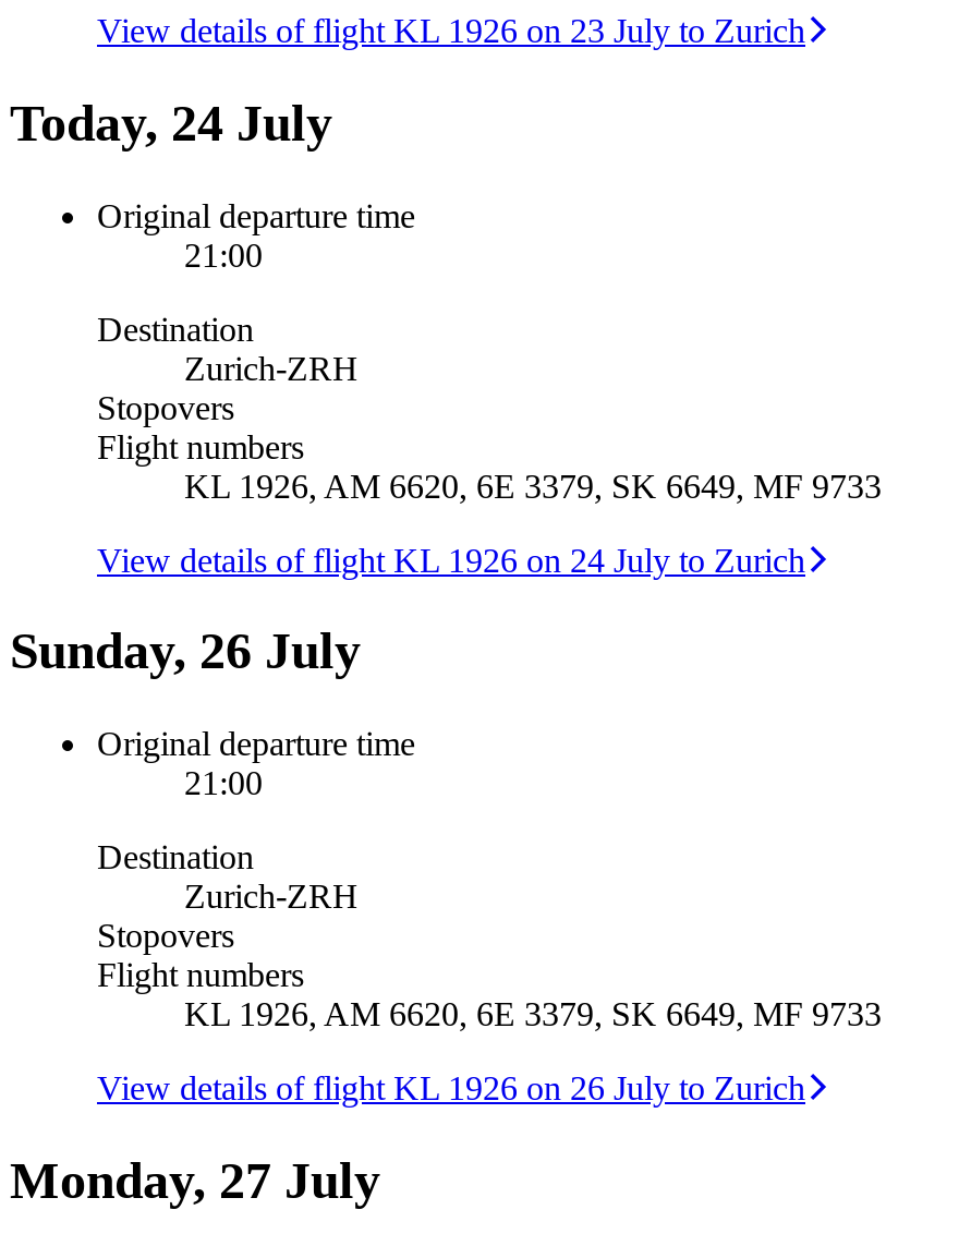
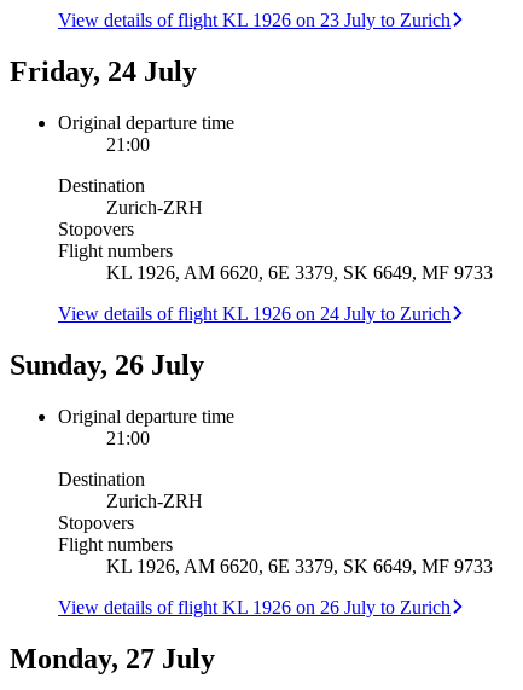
[10,94,332,151] Today, 24 July -> [10,56,197,87] Friday, 24 July

